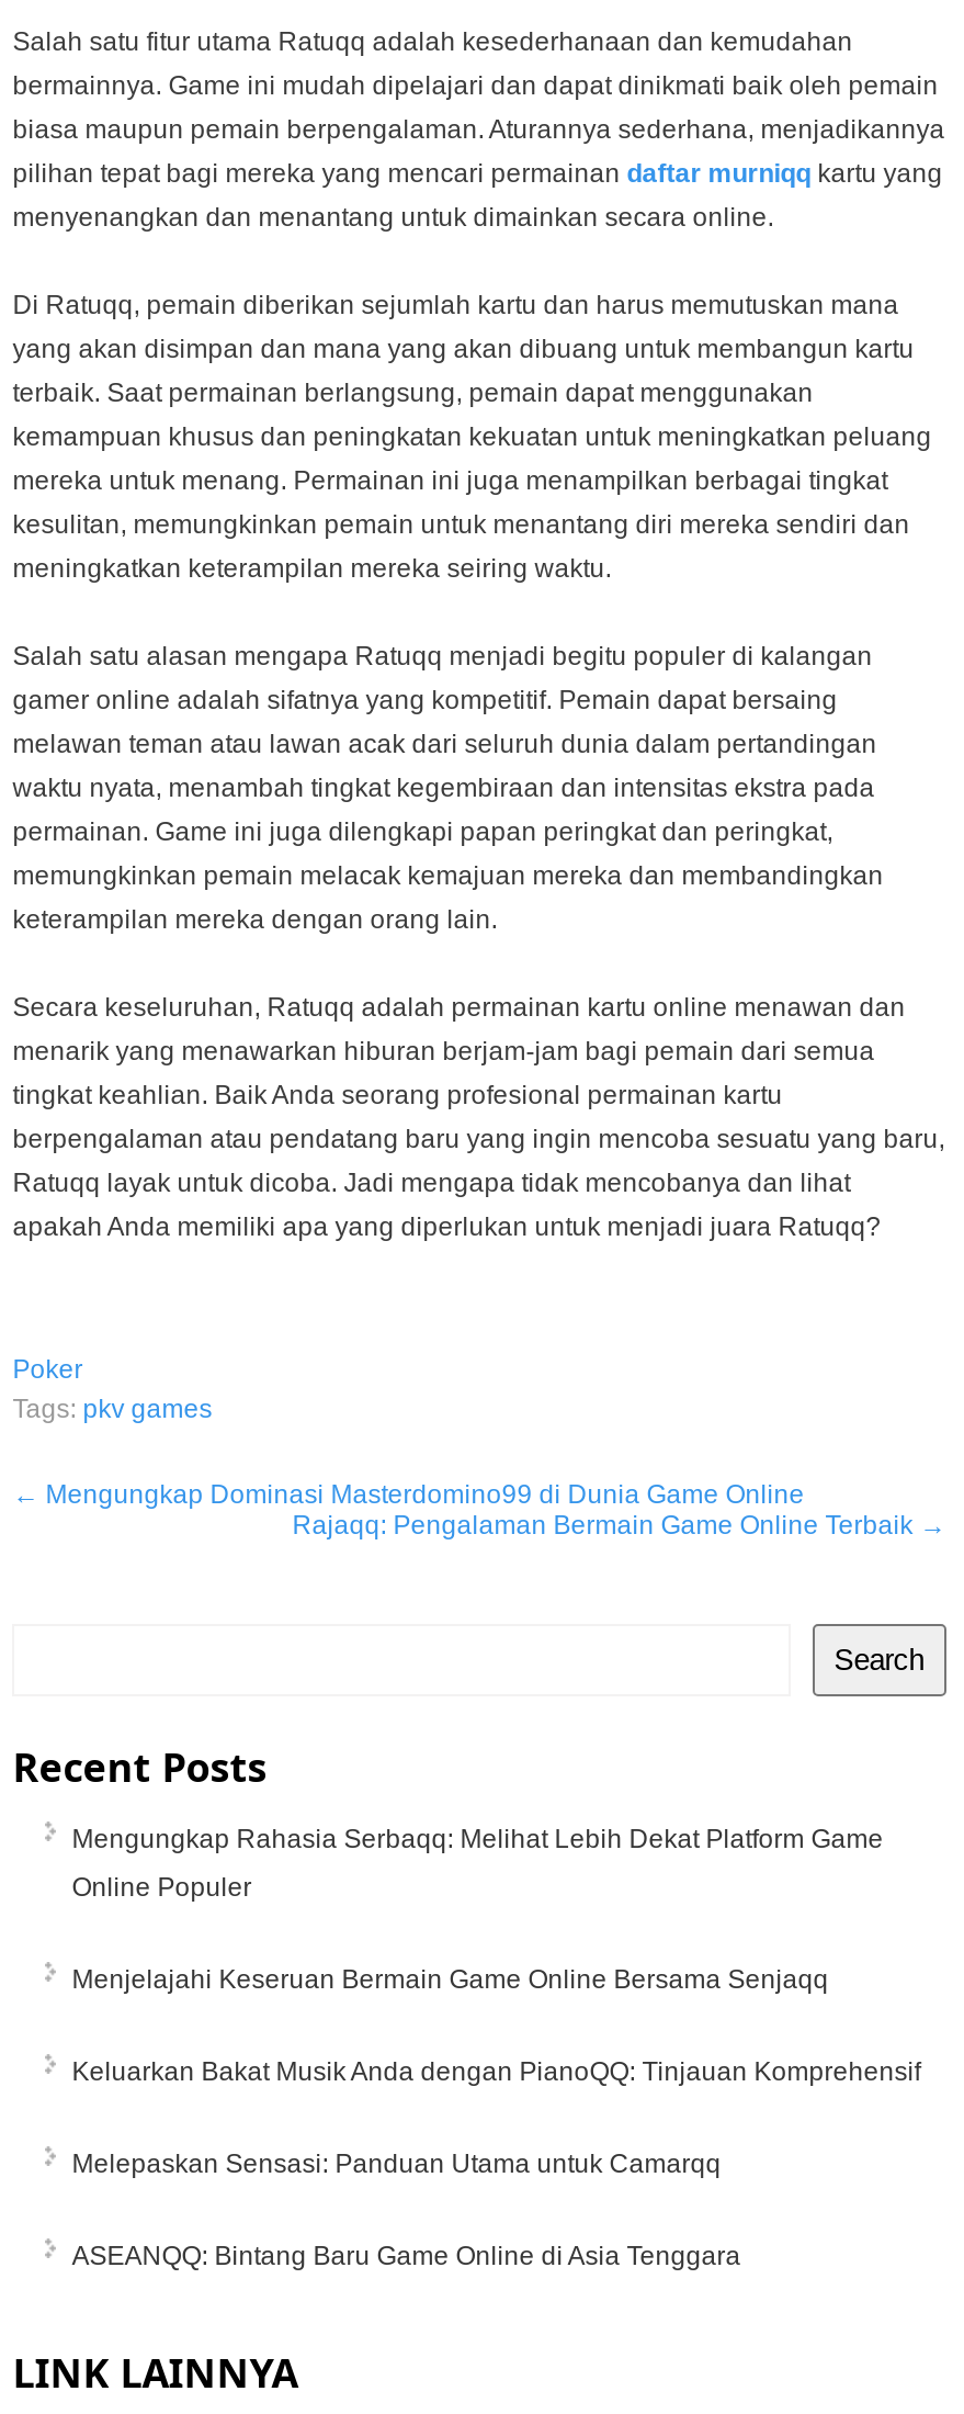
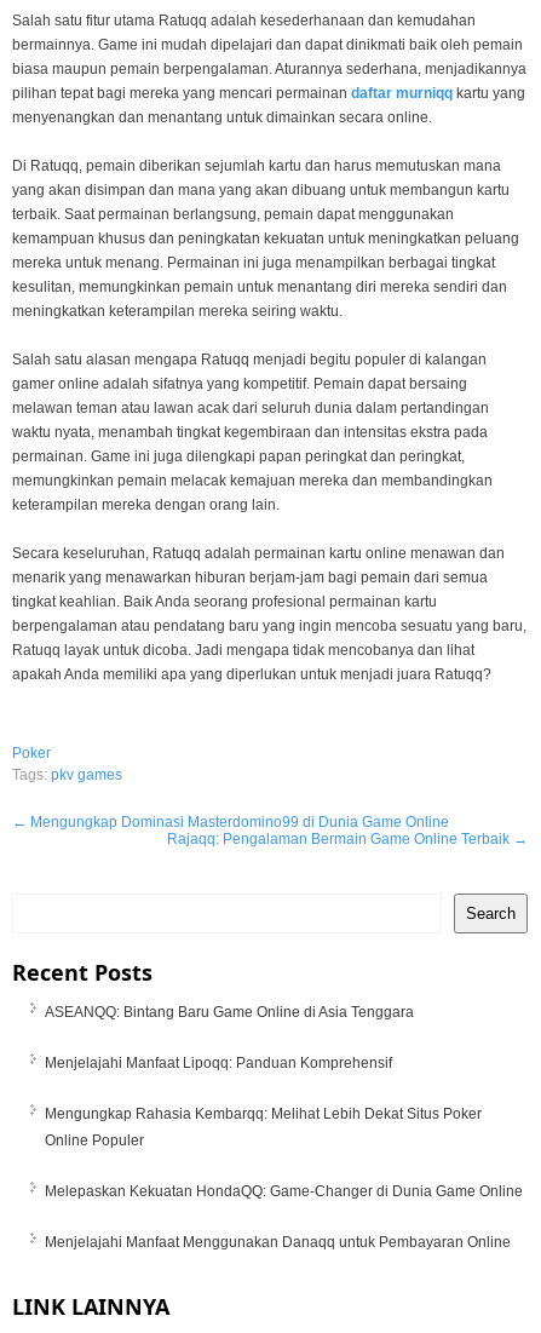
[72,1824,921,2179] Mengungkap Rahasia Serbaqq: Melihat Lebih Dekat Platform Game | Menjelajahi Keseruan Bermain Game Online Bersama Senjaqq | Keluarkan Bakat Musik Anda dengan PianoQQ: Tinjauan Komprehensif | Melepaskan Sensasi: Panduan Utama untuk Camarqq -> none
moved [72,1872,252,1903] -> [45,1132,144,1149]: Online Populer
moved [72,2241,741,2271] -> [45,1004,414,1021]: ASEANQQ: Bintang Baru Game Online di Asia Tenggara
none -> [45,1055,523,1251] Menjelajahi Manfaat Lipoqq: Panduan Komprehensif | Mengungkap Rahasia Kembarqq: Melihat Lebih Dekat Situs Poker | Melepaskan Kekuatan HondaQQ: Game-Changer di Dunia Game Online | Menjelajahi Manfaat Menggunakan Danaqq untuk Pembayaran Online

